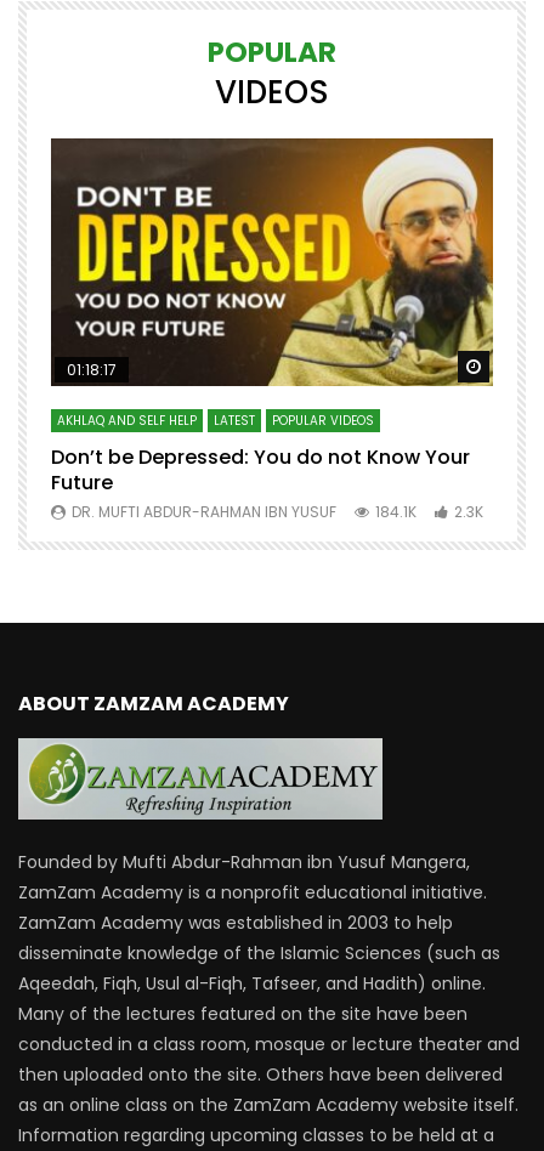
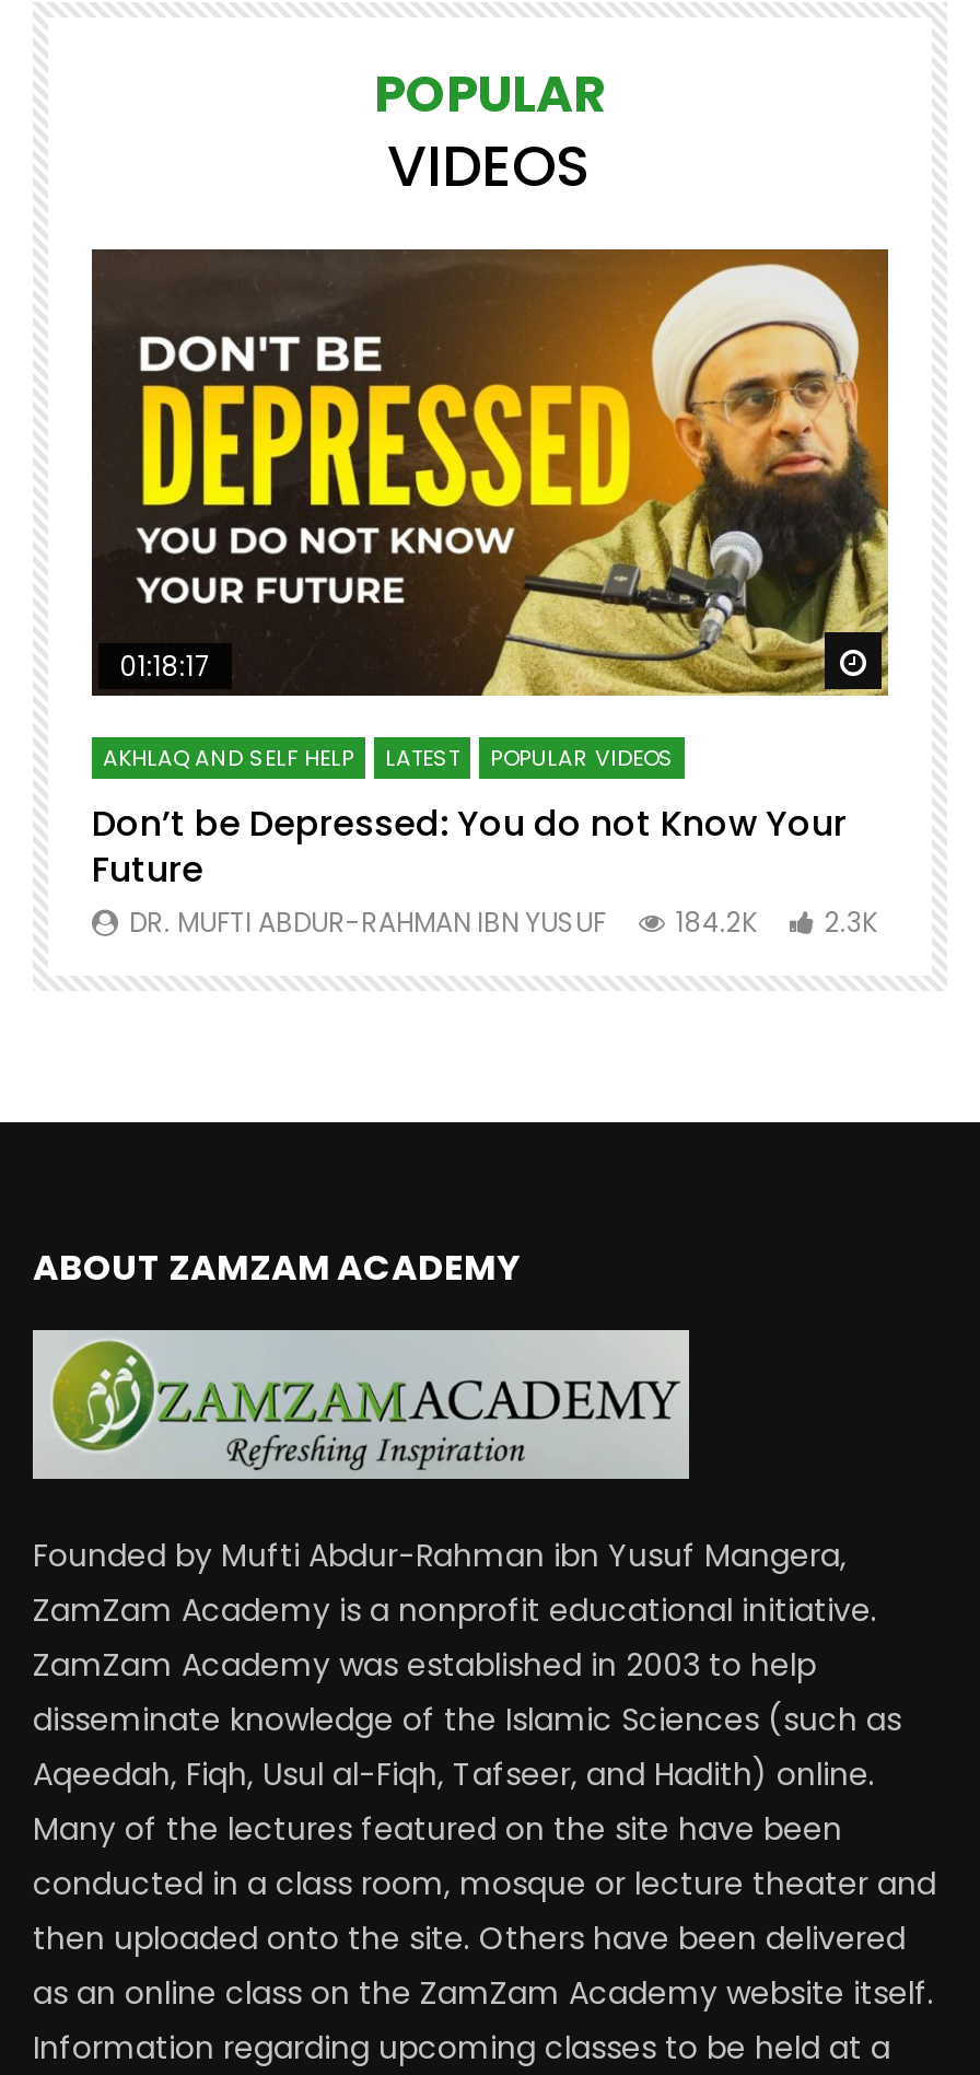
[72,501,483,522] DR. MUFTI ABDUR-RAHMAN IBN YUSUF 184.1K 2.3K -> [129,903,877,940] DR. MUFTI ABDUR-RAHMAN IBN YUSUF 184.2K 2.3K

